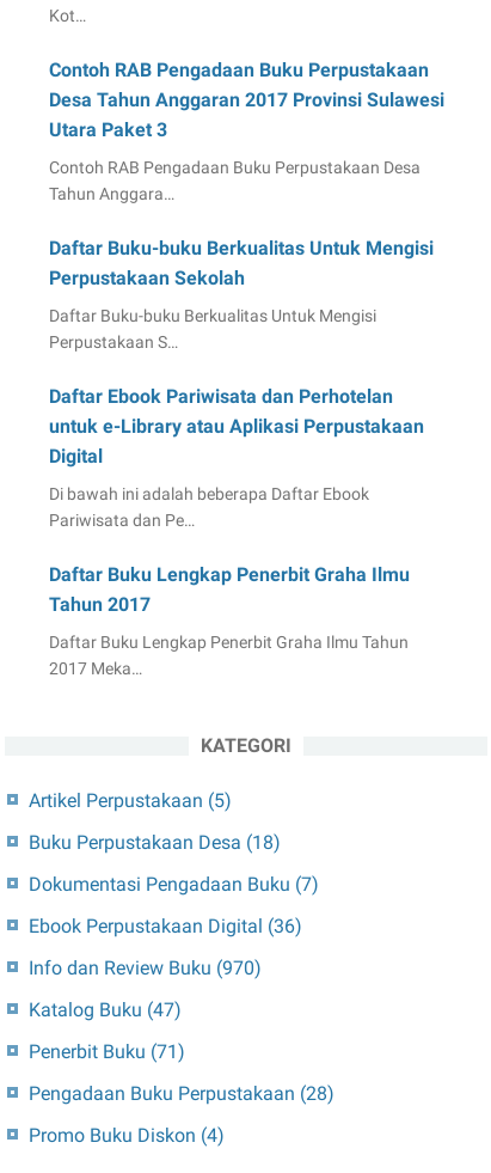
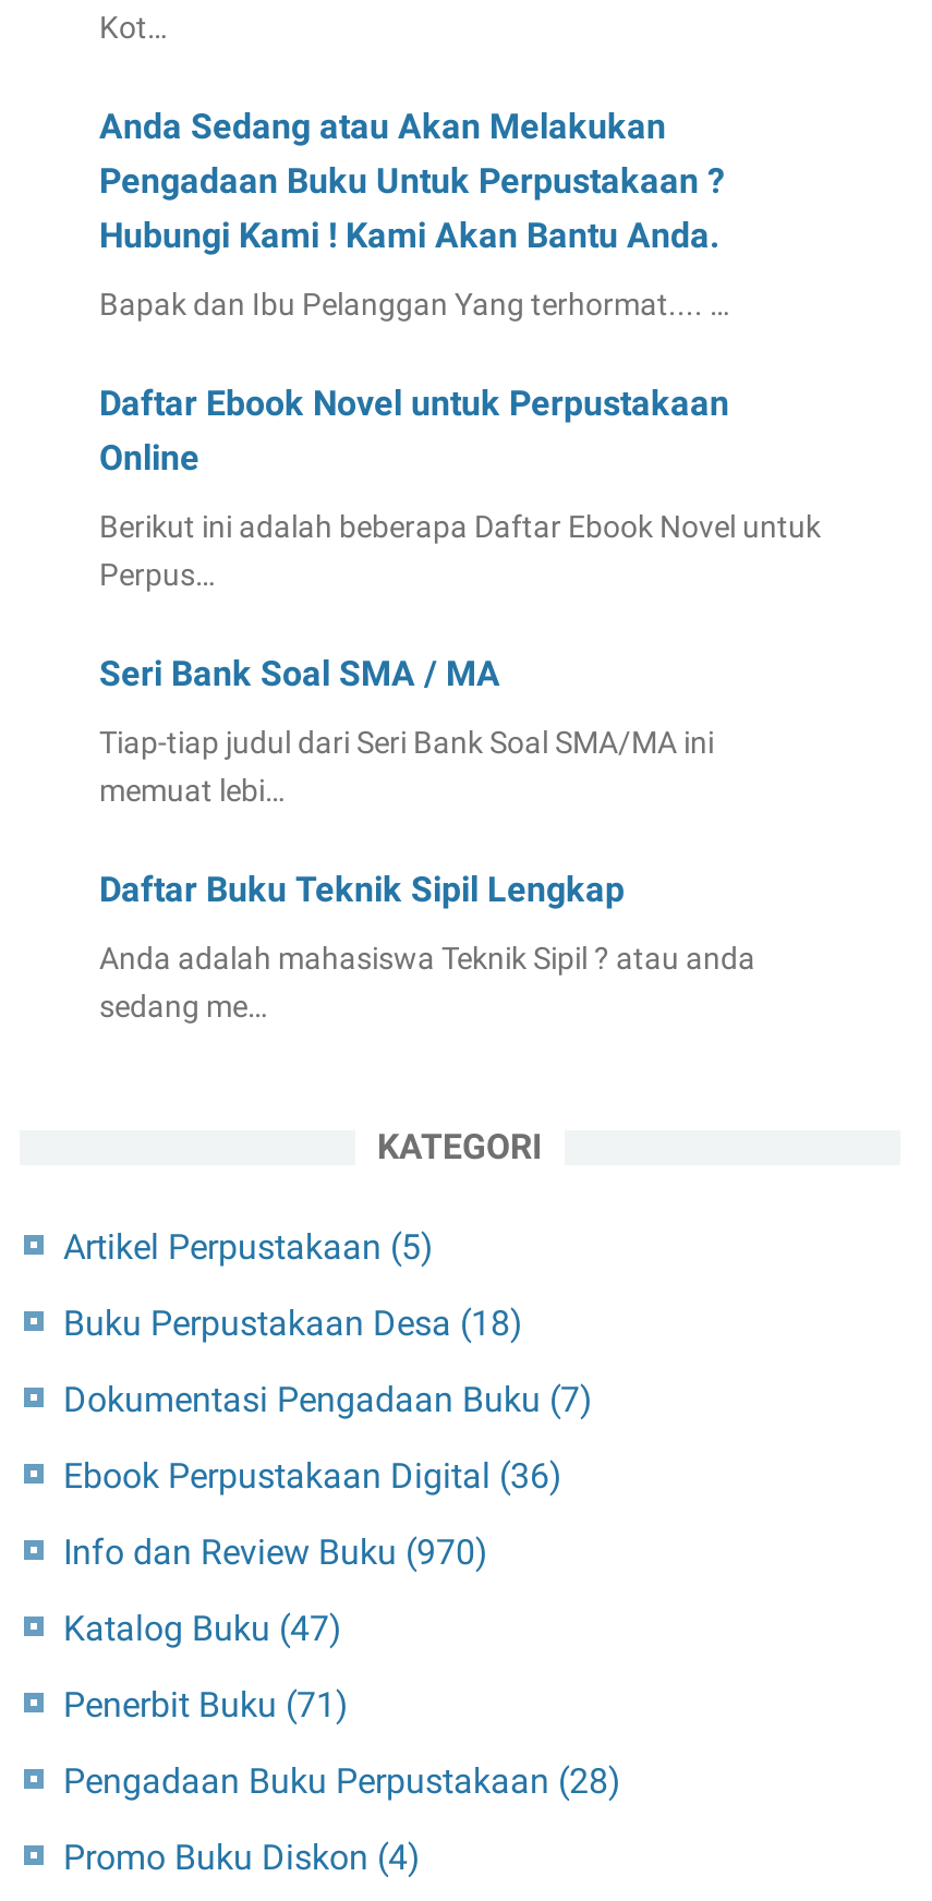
[48,58,444,141] Contoh RAB Pengadaan Buku Perpustakaan | Desa Tahun Anggaran 2017 Provinsi Sulawesi | Utara Paket 3 -> [99,105,725,256] Anda Sedang atau Akan Melakukan | Pengadaan Buku Untuk Perpustakaan ? | Hubungi Kami ! Kami Akan Bantu Anda.
[48,158,420,203] Contoh RAB Pengadaan Buku Perpustakaan Desa | Tahun Anggara… -> [99,286,729,321] Bapak dan Ibu Pelanggan Yang terhormat.... …
[48,237,433,289] Daftar Buku-buku Berkualitas Untuk Mengisi | Perpustakaan Sekolah -> [99,382,729,478] Daftar Ebook Novel untuk Perpustakaan | Online
[48,306,376,351] Daftar Buku-buku Berkualitas Untuk Mengisi | Perpustakaan S… -> [99,509,821,591] Berikut ini adalah beberapa Daftar Ebook Novel untuk | Perpus…
[48,385,424,467] Daftar Ebook Pariwisata dan Perhotelan | untuk e-Library atau Aplikasi Perpustakaan | Digital -> [99,652,500,694] Seri Bank Soal SMA / MA
[48,484,369,529] Di bawah ini adalah beberapa Daftar Ebook | Pariwisata dan Pe… -> [99,724,714,807] Tiap-tiap judul dari Seri Bank Soal SMA/MA ini | memuat lebi…
[48,563,409,616] Daftar Buku Lengkap Penerbit Graha Ilmu | Tahun 2017 -> [99,868,625,910] Daftar Buku Teknik Sipil Lengkap
[48,632,408,678] Daftar Buku Lengkap Penerbit Graha Ilmu Tahun | 2017 Meka… -> [99,940,755,1023] Anda adalah mahasiswa Teknik Sipil ? atau anda | sedang me…

